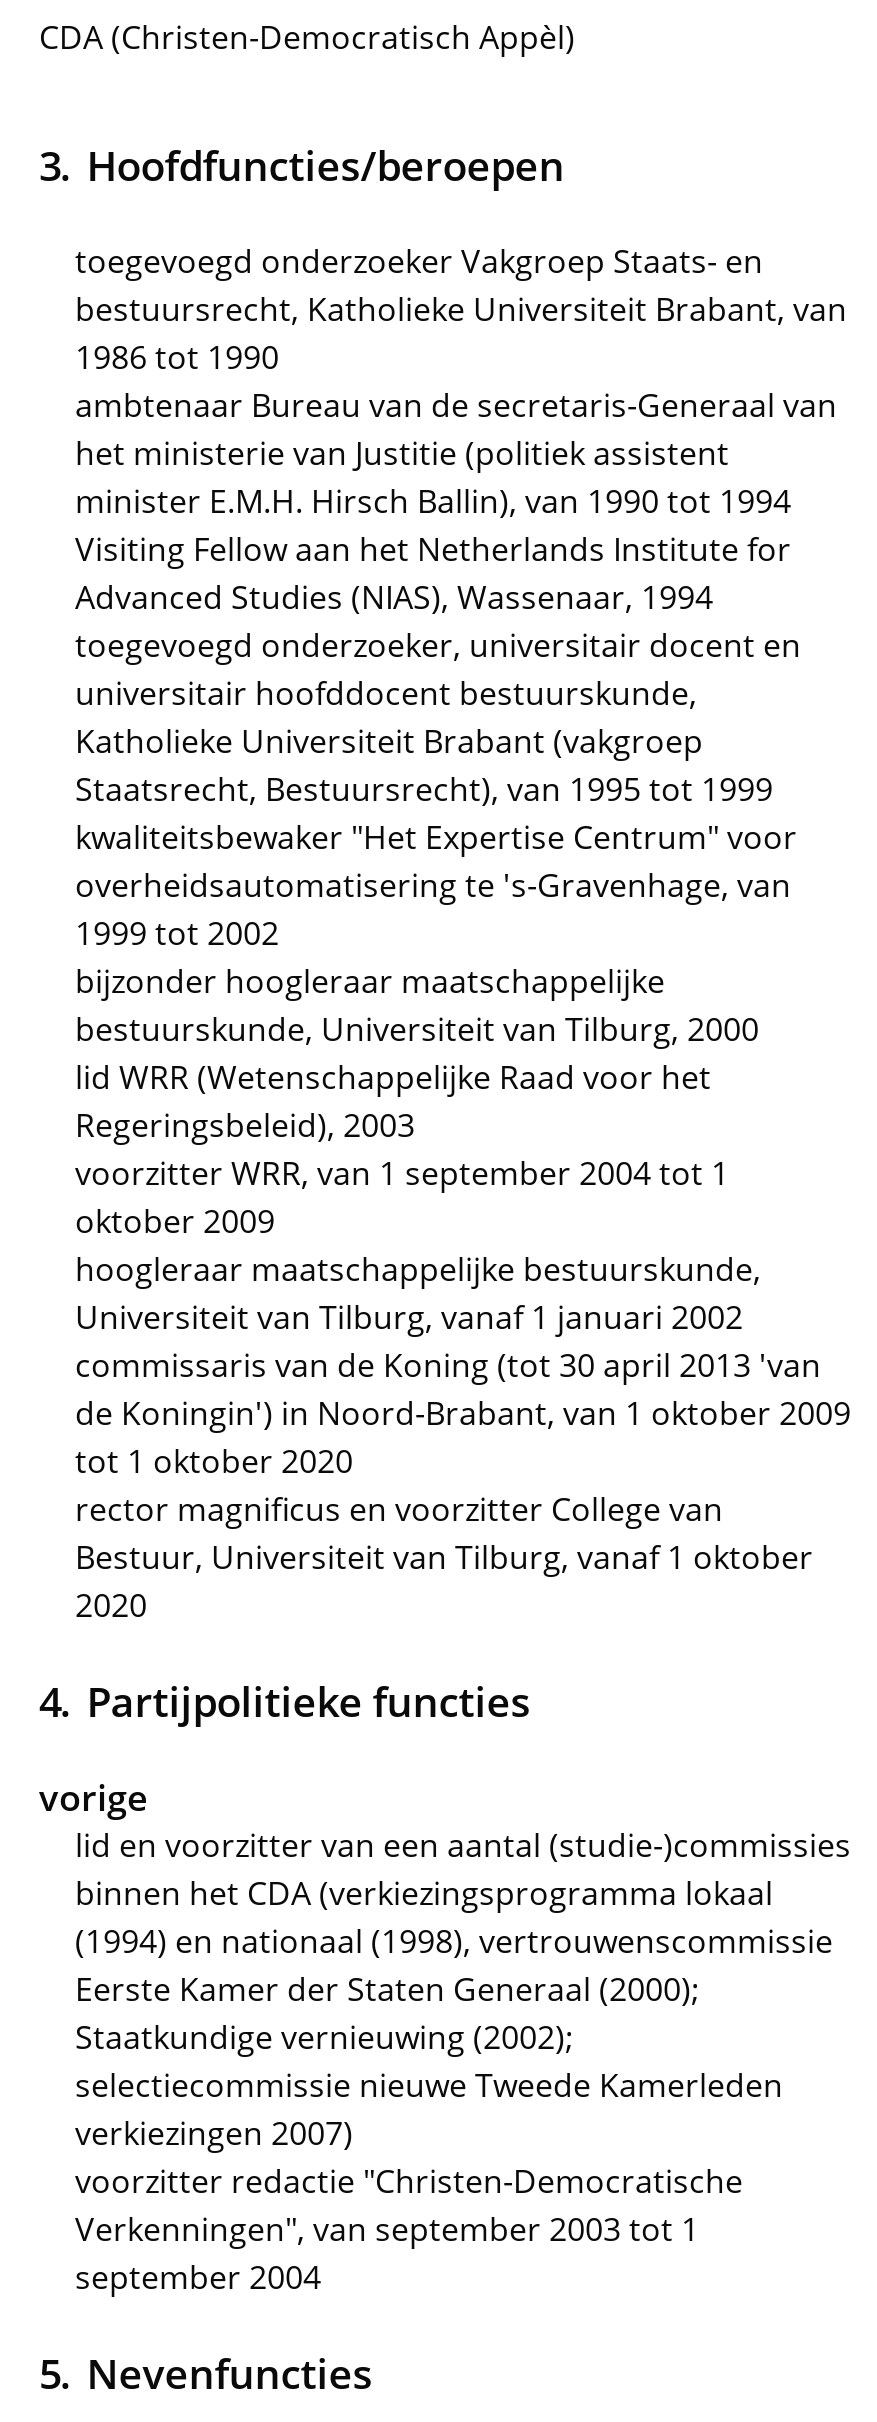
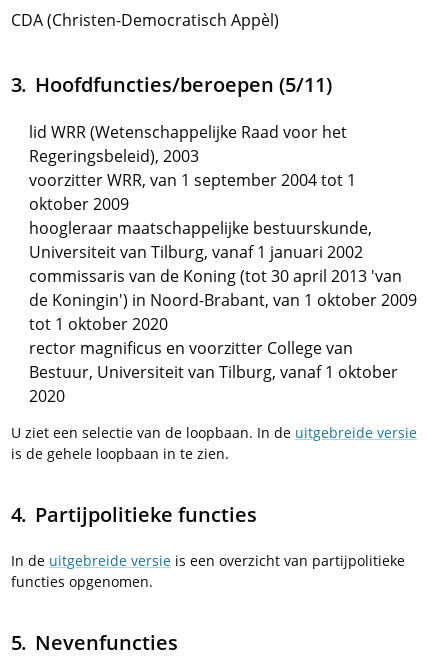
[75,137,847,1051] Hoofdfuncties/beroepen | toegevoegd onderzoeker Vakgroep Staats- en | bestuursrecht, Katholieke Universiteit Brabant, van | 1986 tot 1990 | ambtenaar Bureau van de secretaris-Generaal van | het ministerie van Justitie (politiek assistent | minister E.M.H. Hirsch Ballin), van 1990 tot 1994 | Visiting Fellow aan het Netherlands Institute for | Advanced Studies (NIAS), Wassenaar, 1994 | toegevoegd onderzoeker, universitair docent en | universitair hoofddocent bestuurskunde, | Katholieke Universiteit Brabant (vakgroep | Staatsrecht, Bestuursrecht), van 1995 tot 1999 | kwaliteitsbewaker "Het Expertise Centrum" voor | overheidsautomatisering te 's-Gravenhage, van | 1999 tot 2002 | bijzonder hoogleraar maatschappelijke | bestuurskunde, Universiteit van Tilburg, 2000 -> [35,70,332,98] Hoofdfuncties/beroepen (5/11)
none -> [11,423,417,463] U ziet een selectie van de loopbaan. In de uitgebreide versie | is de gehele loopbaan in te zien.
[39,1773,851,2299] vorige | lid en voorzitter van een aantal (studie-)commissies | binnen het CDA (verkiezingsprogramma lokaal | (1994) en nationaal (1998), vertrouwenscommissie | Eerste Kamer der Staten Generaal (2000); | Staatkundige vernieuwing (2002); | selectiecommissie nieuwe Tweede Kamerleden | verkiezingen 2007) | voorzitter redactie "Christen-Democratische | Verkenningen", van september 2003 tot 1 | september 2004 -> [11,551,405,591] In de uitgebreide versie is een overzicht van partijpolitieke | functies opgenomen.

